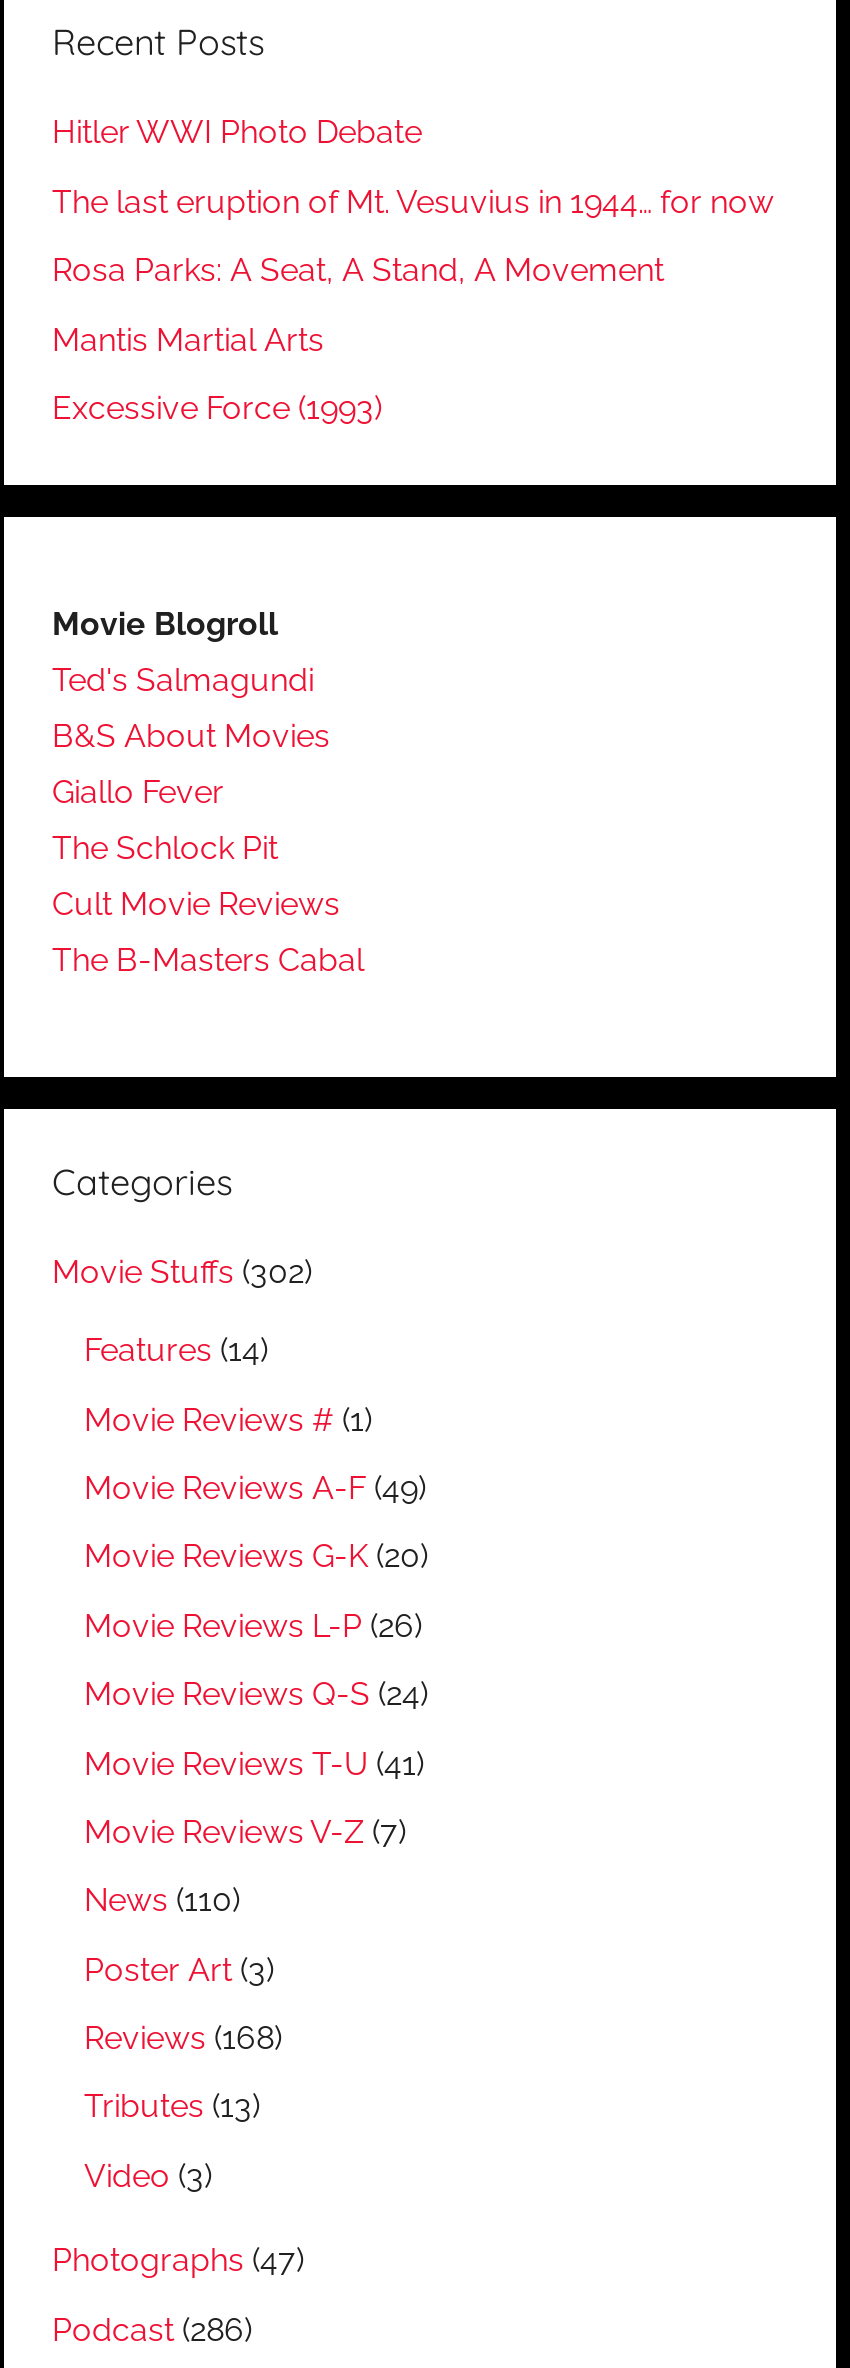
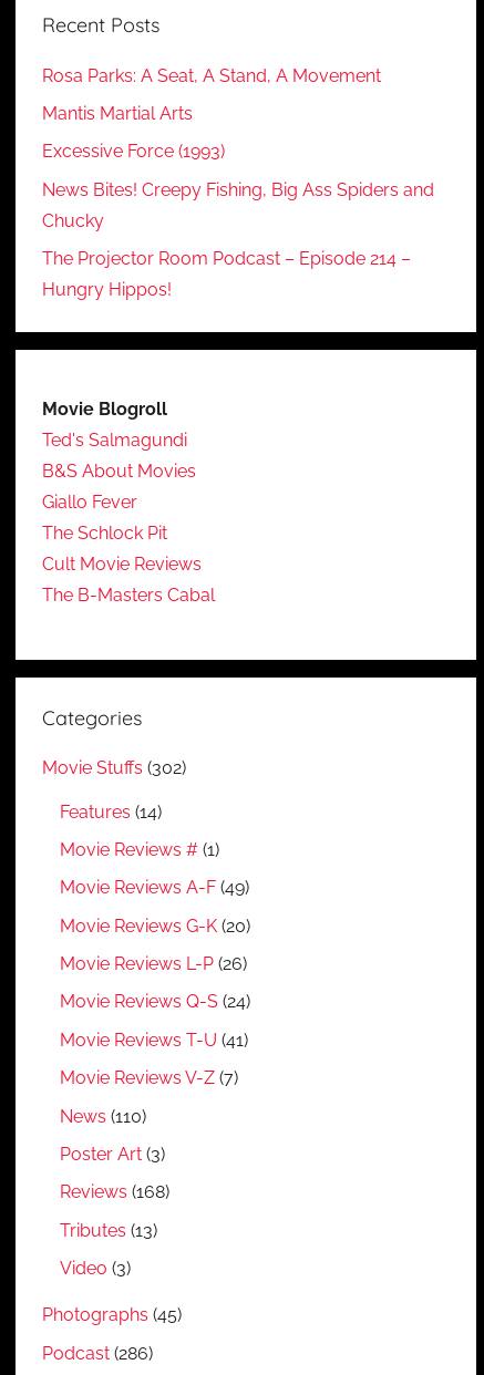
[52,114,774,221] Hitler WWI Photo Debate | The last eruption of Mt. Vesuvius in 1944… for now -> none
moved [52,252,664,427] -> [42,65,381,162]: Rosa Parks: A Seat, A Stand, A Movement | Mantis Martial Arts | Excessive Force (1993)
none -> [42,179,434,300] News Bites! Creepy Fishing, Big Ass Spiders and | Chucky | The Projector Room Podcast – Episode 214 – | Hungry Hippos!
[52,2242,304,2280] Photographs (47) -> [42,1305,182,1326] Photographs (45)

